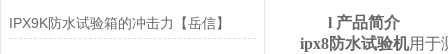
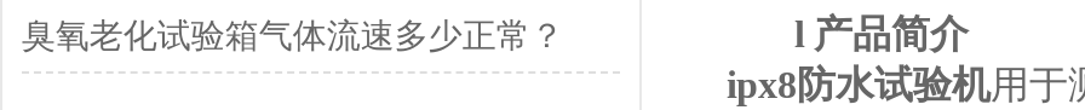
[9,15,230,31] IPX9K防水试验箱的冲击力【岳信】 -> [22,16,564,54] 臭氧老化试验箱气体流速多少正常？

